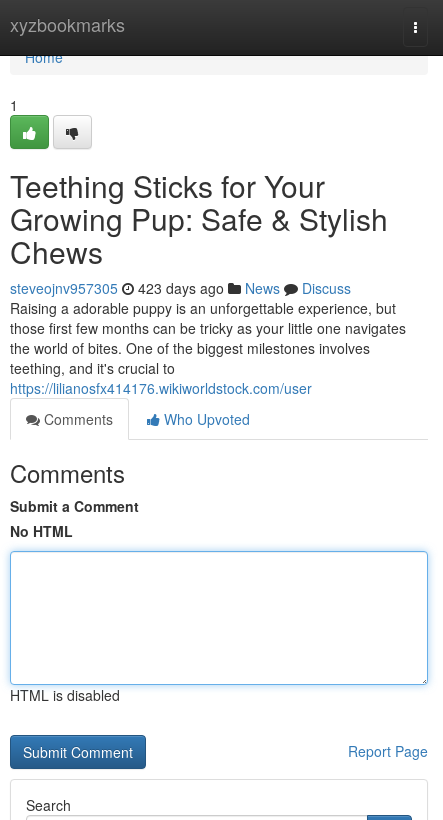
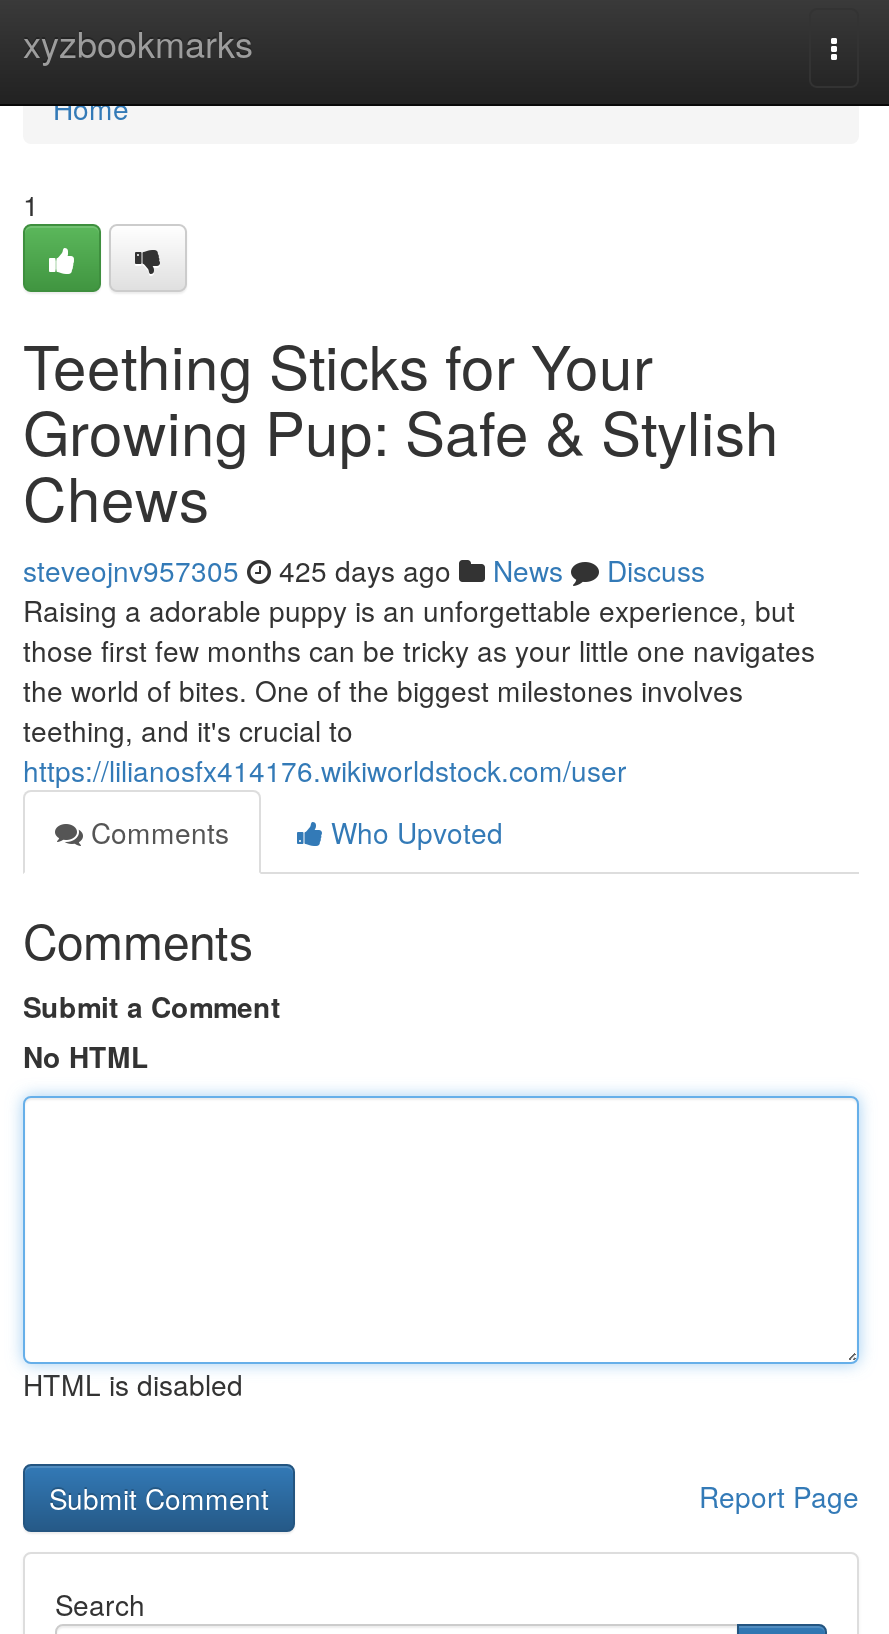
[10,278,351,298] steveojnv957305 423 days ago News Discuss -> [23,550,705,590] steveojnv957305 425 days ago News Discuss

